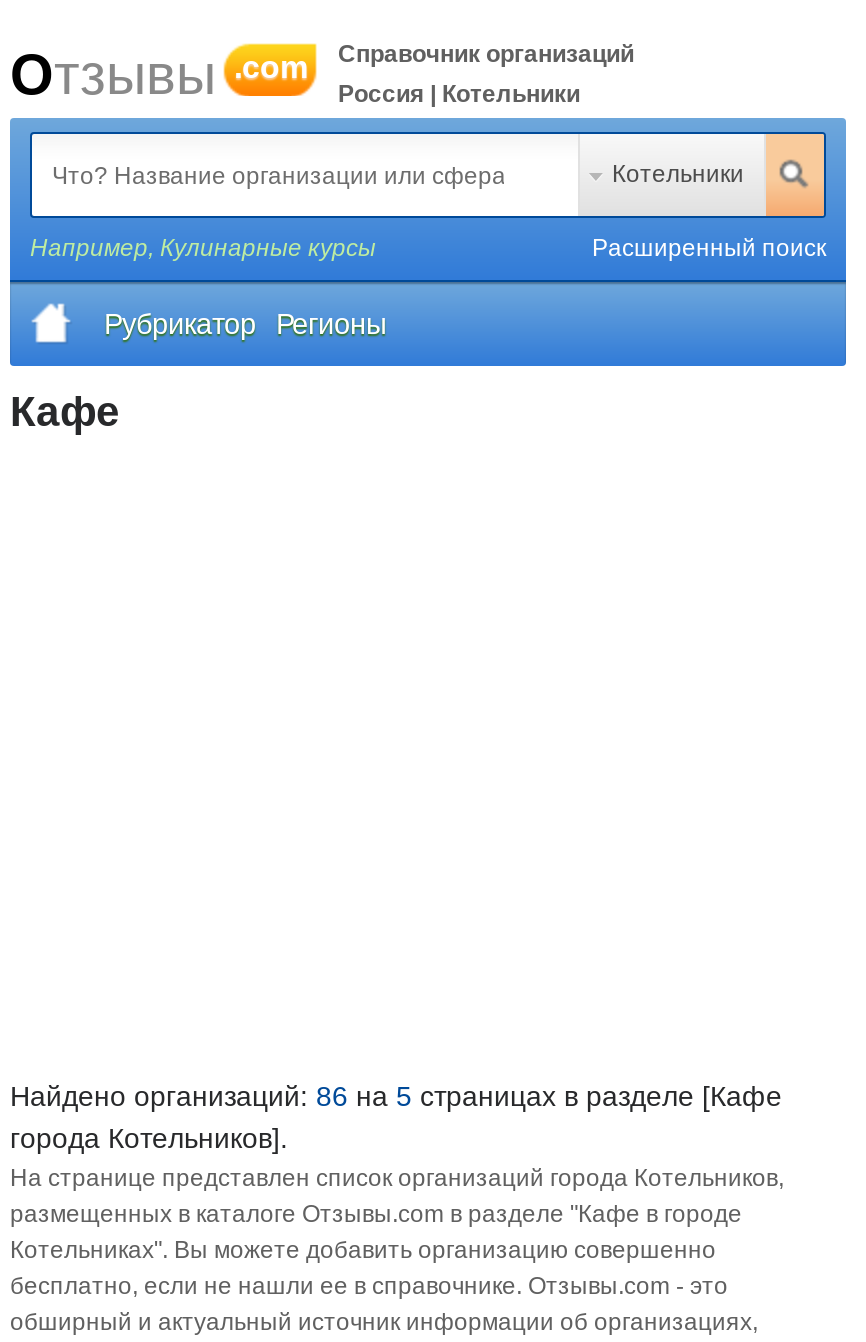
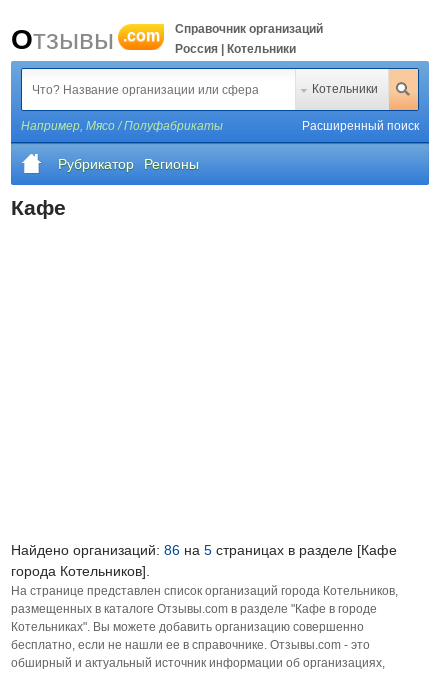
[30,234,376,262] Например, Кулинарные курсы -> [21,119,223,133] Например, Мясо / Полуфабрикаты

